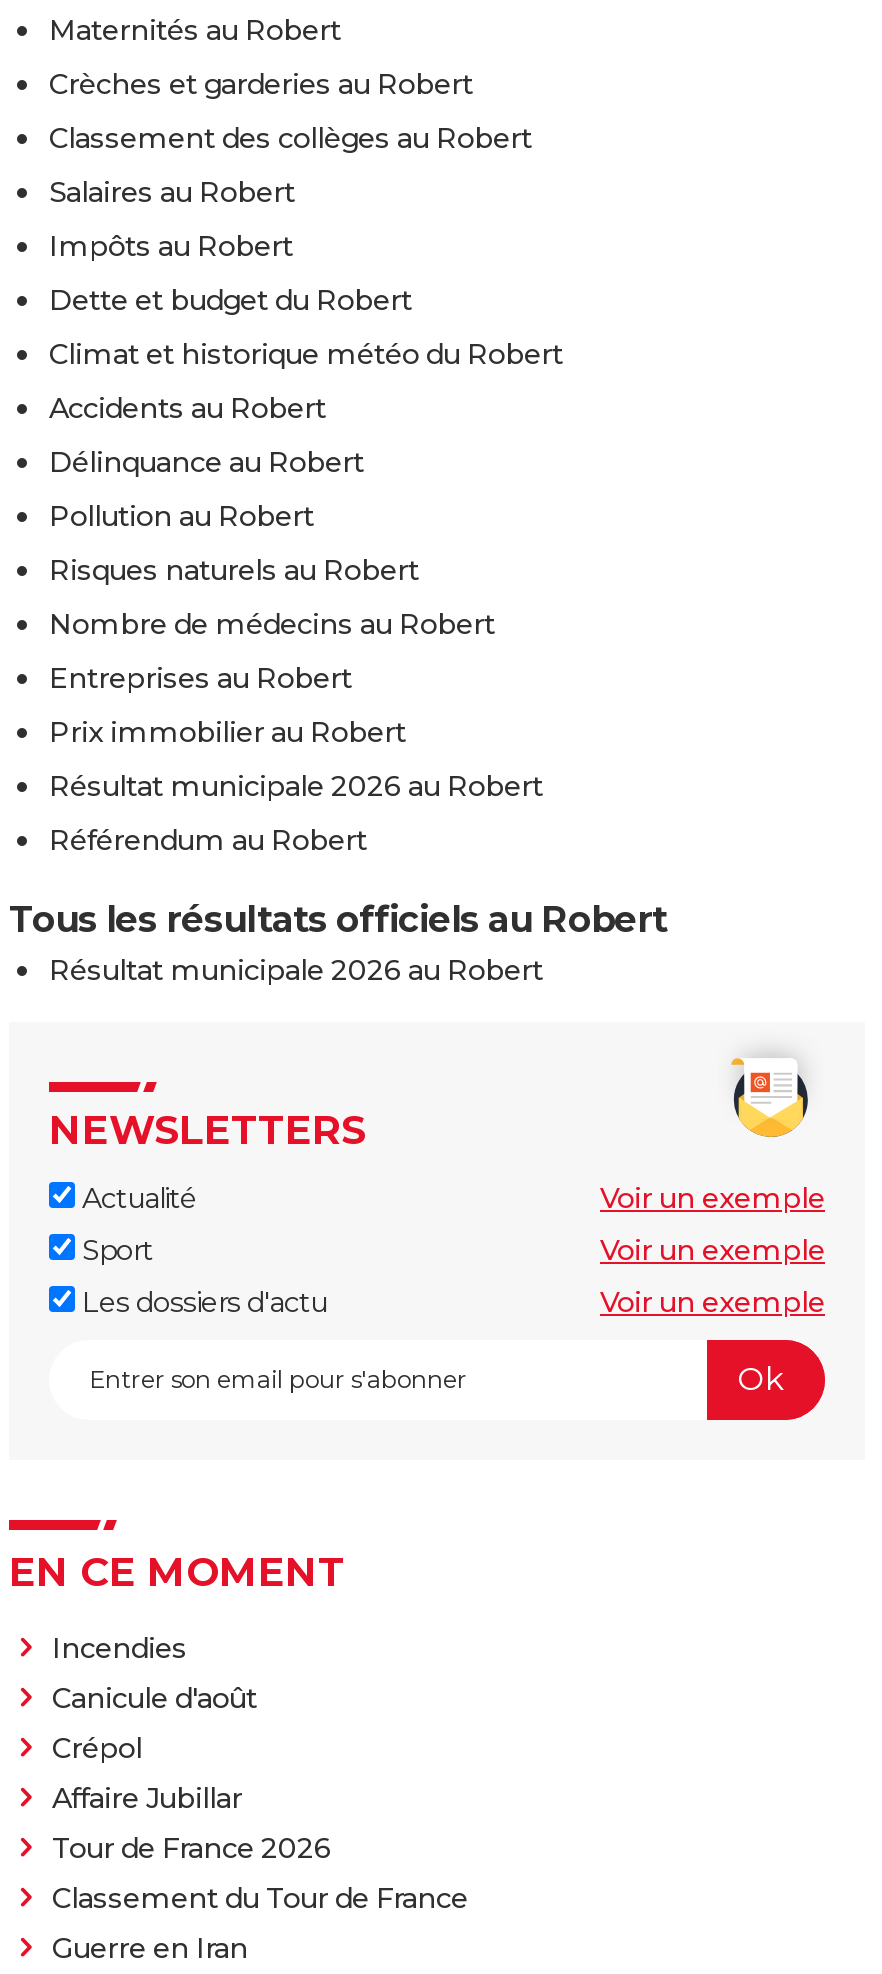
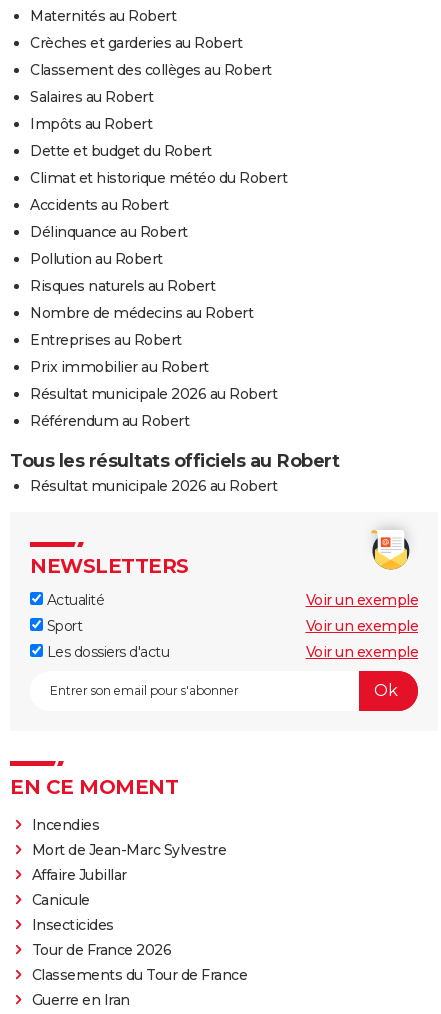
[52,1679,257,1765] Canicule d'août | Crépol -> [31,840,226,858] Mort de Jean-Marc Sylvestre
moved [52,1779,242,1815] -> [31,865,126,883]: Affaire Jubillar
none -> [31,890,113,933] Canicule | Insecticides
[52,1879,468,1915] Classement du Tour de France -> [31,965,247,983] Classements du Tour de France

